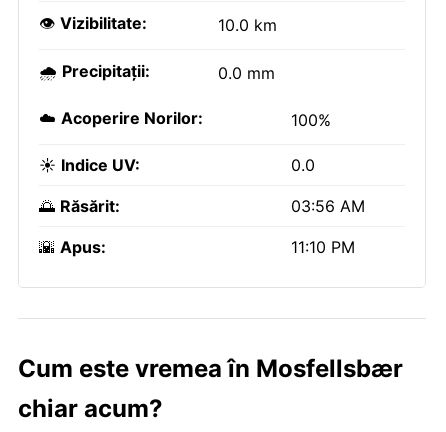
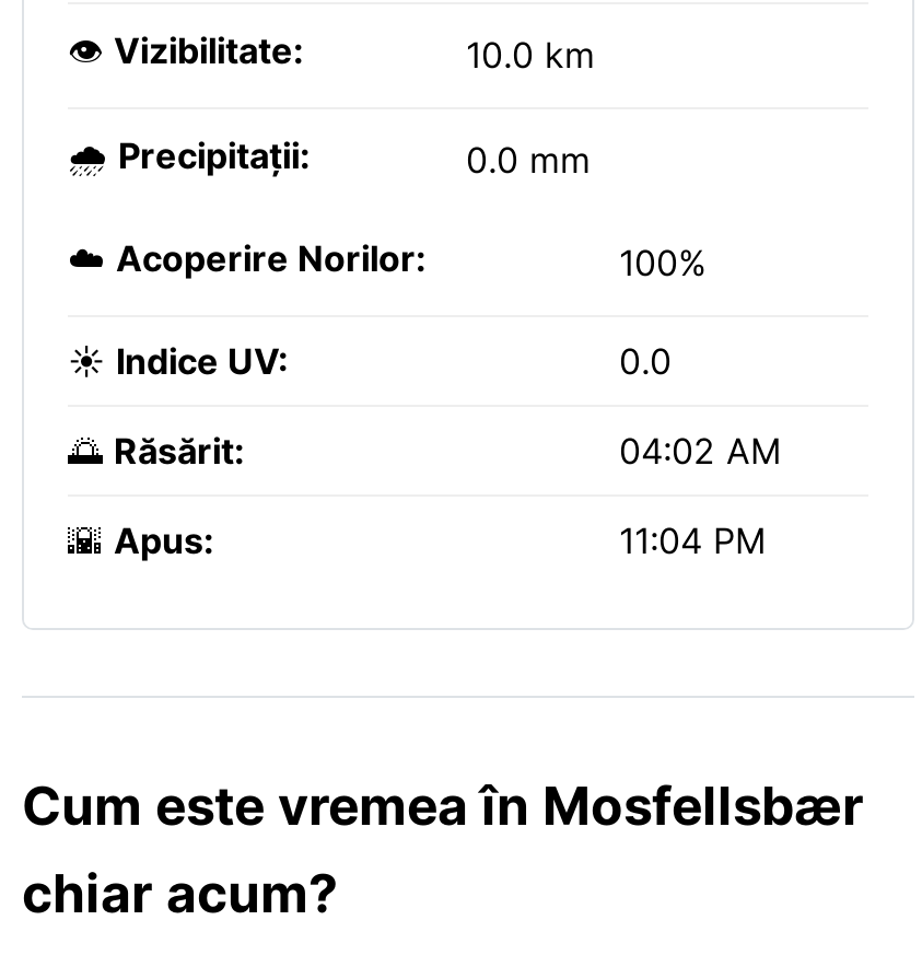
[291,196,365,216] 03:56 AM -> [619,429,781,473] 04:02 AM
[291,237,355,257] 11:10 PM -> [619,519,766,562] 11:04 PM

